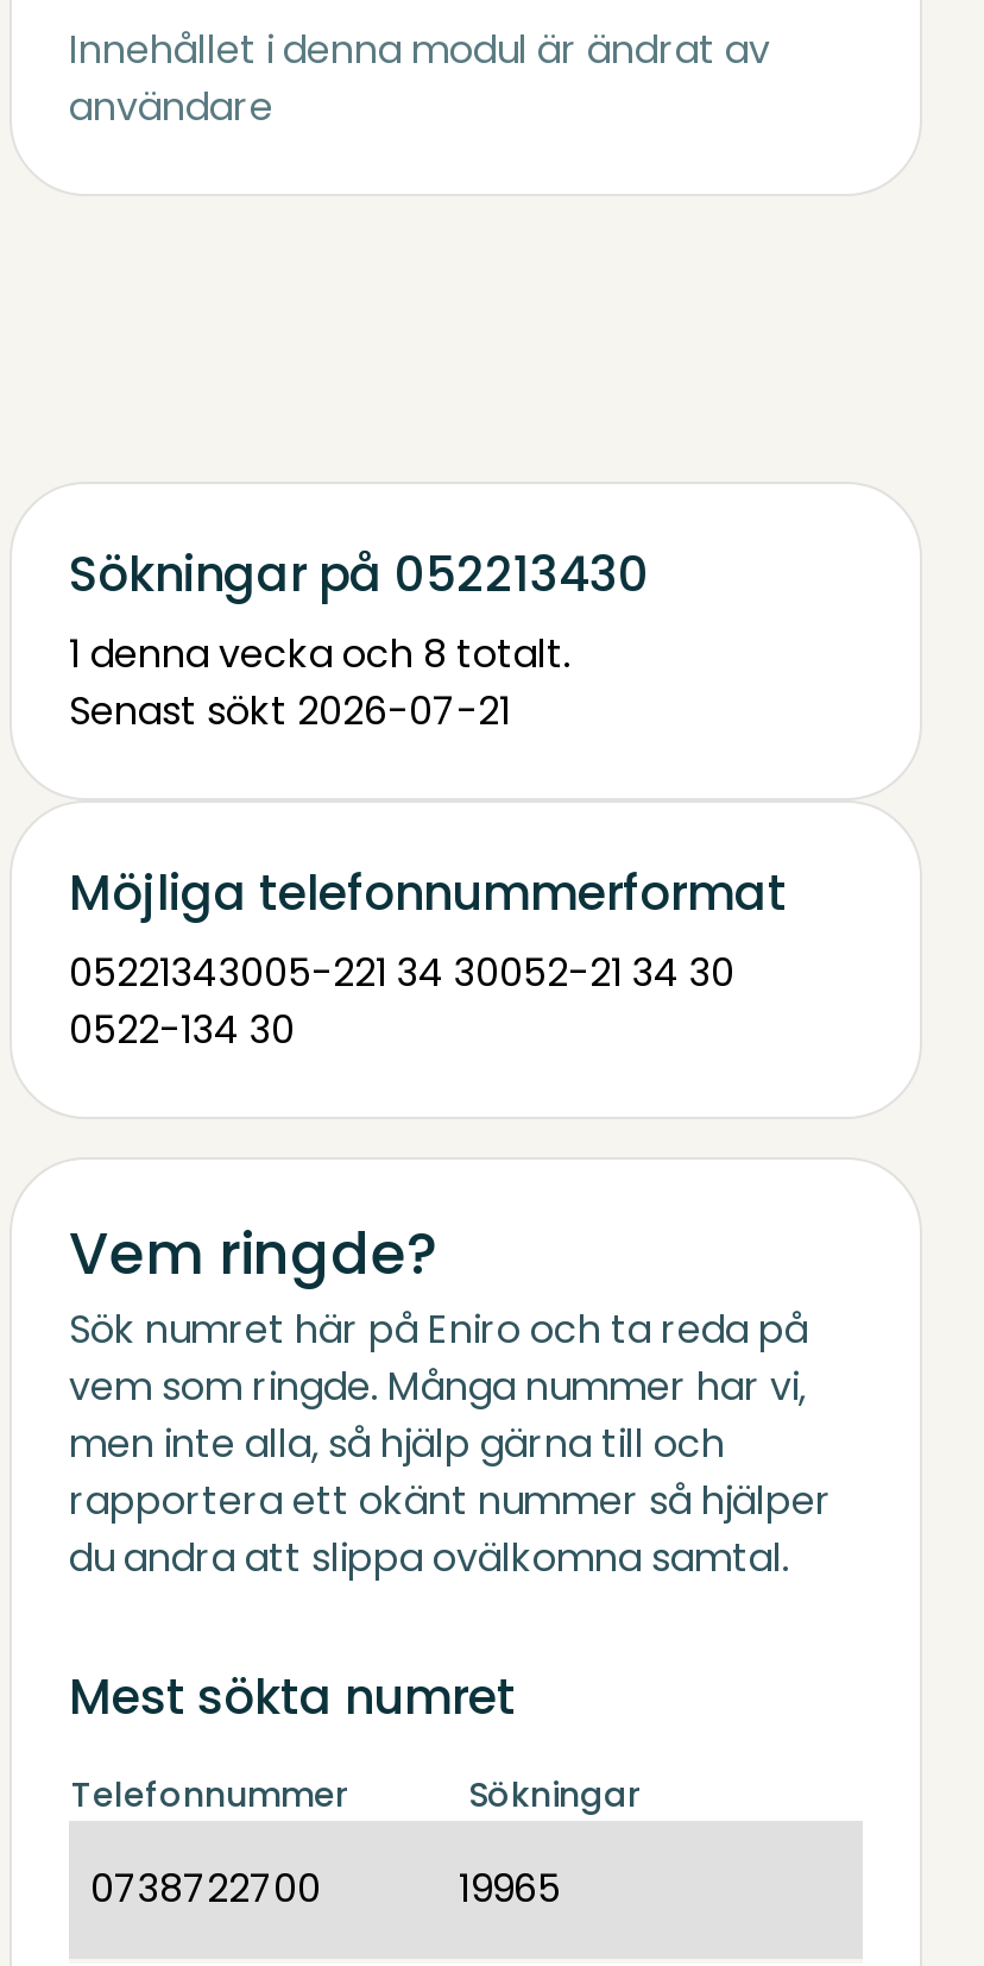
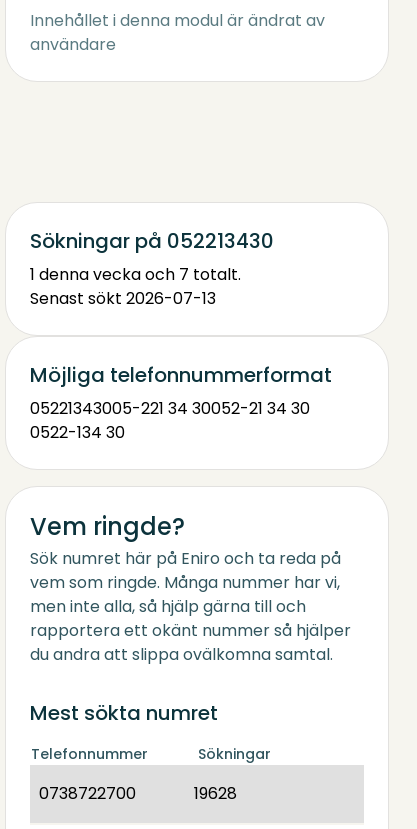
[69,627,570,681] 1 denna vecka och 8 totalt. -> [30,263,241,286] 1 denna vecka och 7 totalt.
[69,684,511,739] Senast sökt 2026-07-21 -> [30,287,216,310] Senast sökt 2026-07-13
[459,1861,561,1916] 19965 -> [194,782,237,805] 19628

